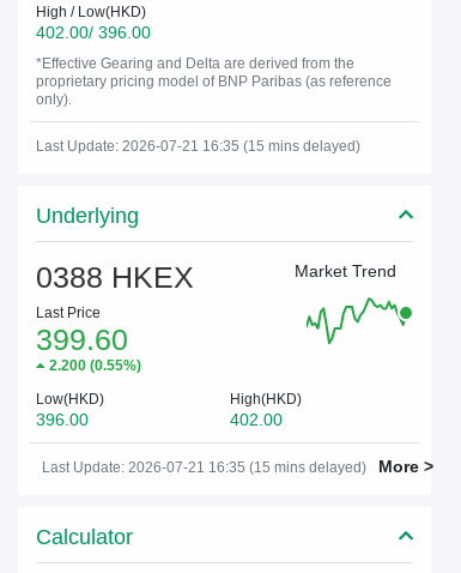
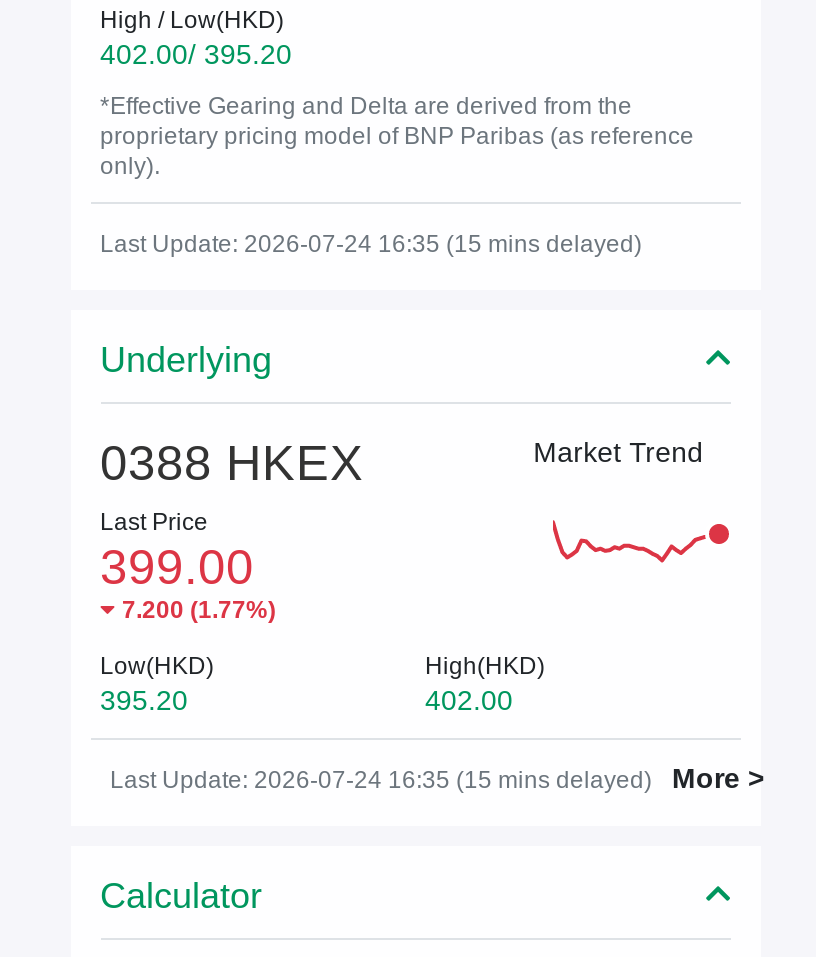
[35,22,150,41] 402.00/ 396.00 -> [100,37,292,69] 402.00/ 395.20
[35,137,360,154] Last Update: 2026-07-21 16:35 (15 mins delayed) -> [100,229,642,257] Last Update: 2026-07-24 16:35 (15 mins delayed)
[305,296,413,345] [image] -> [551,496,731,574] [image]
[35,323,128,355] 399.60 -> [100,539,254,593] 399.00
[48,357,141,373] 2.200 (0.55%) -> [122,595,276,623] 7.200 (1.77%)
[35,409,88,429] 396.00 -> [100,683,188,715] 395.20
[41,459,366,475] Last Update: 2026-07-21 16:35 (15 mins delayed) -> [110,765,652,793] Last Update: 2026-07-24 16:35 (15 mins delayed)

